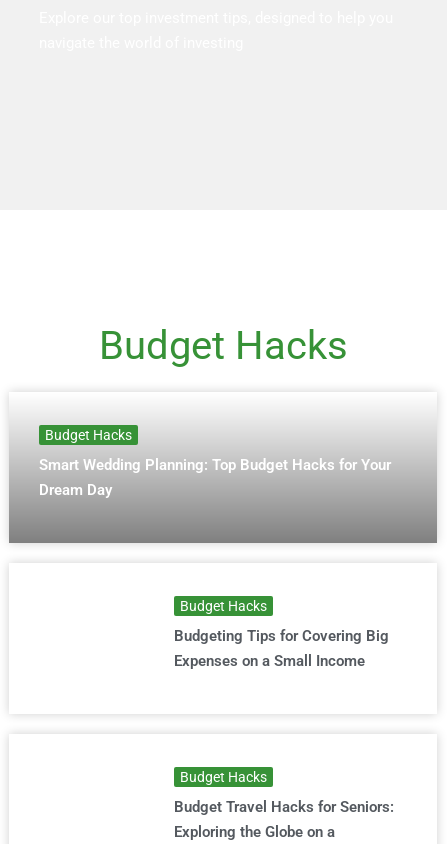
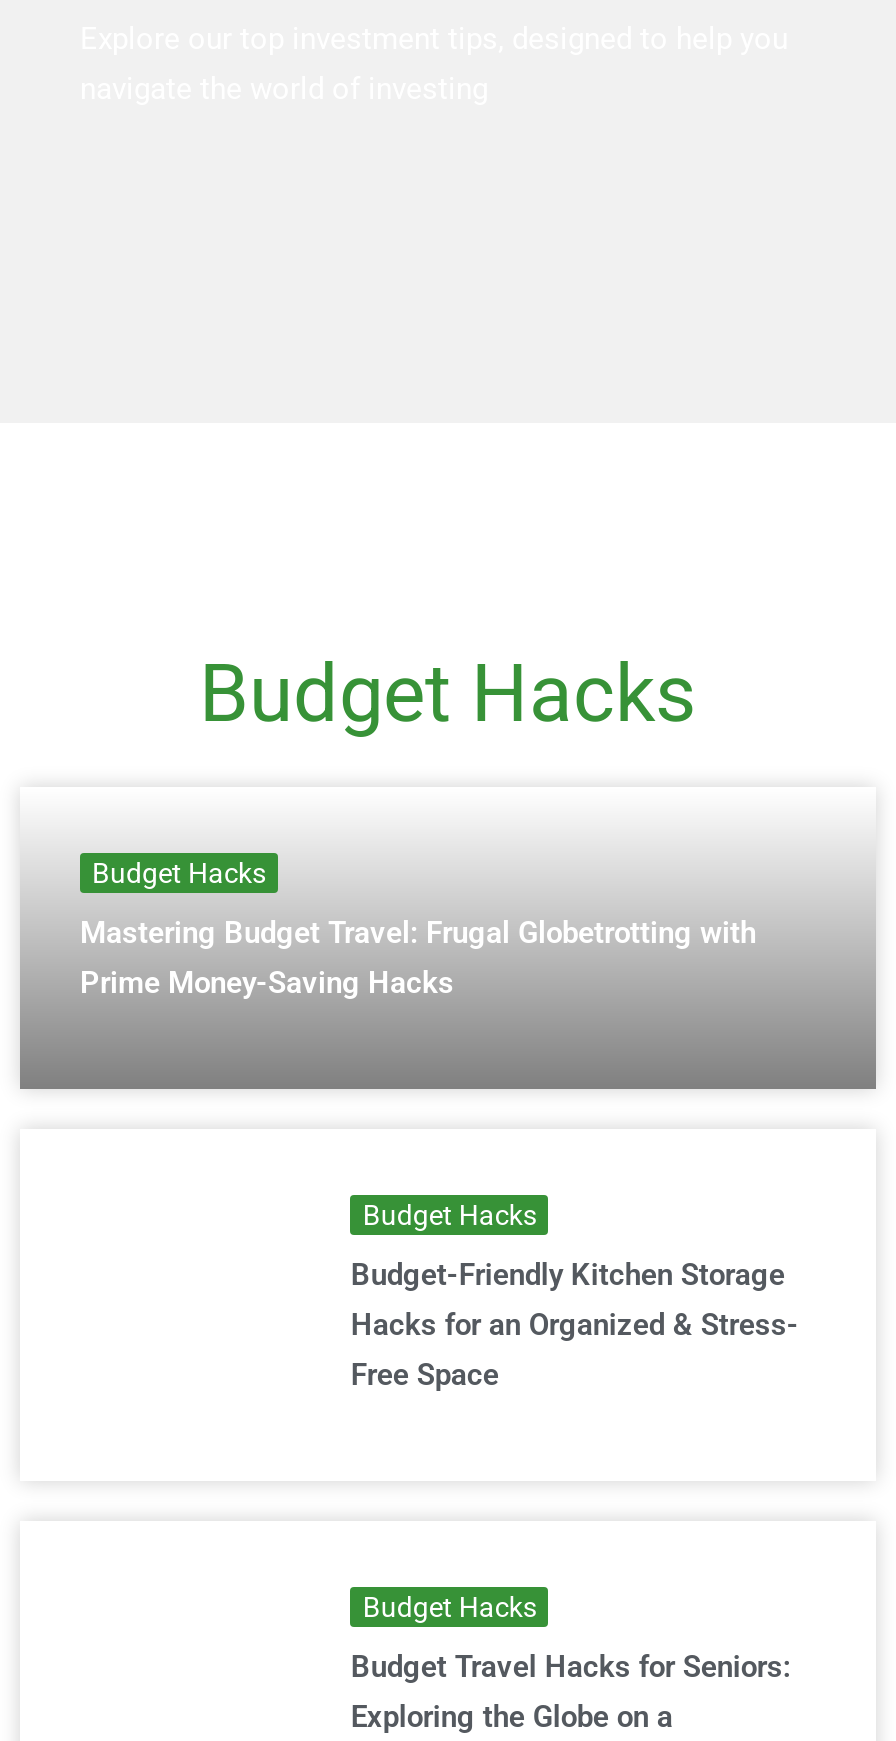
[39,456,391,499] Smart Wedding Planning: Top Budget Hacks for Your | Dream Day -> [80,914,756,1000] Mastering Budget Travel: Frugal Globetrotting with | Prime Money-Saving Hacks
[174,627,389,670] Budgeting Tips for Covering Big | Expenses on a Small Income -> [351,1256,799,1392] Budget-Friendly Kitchen Storage | Hacks for an Organized & Stress- | Free Space

